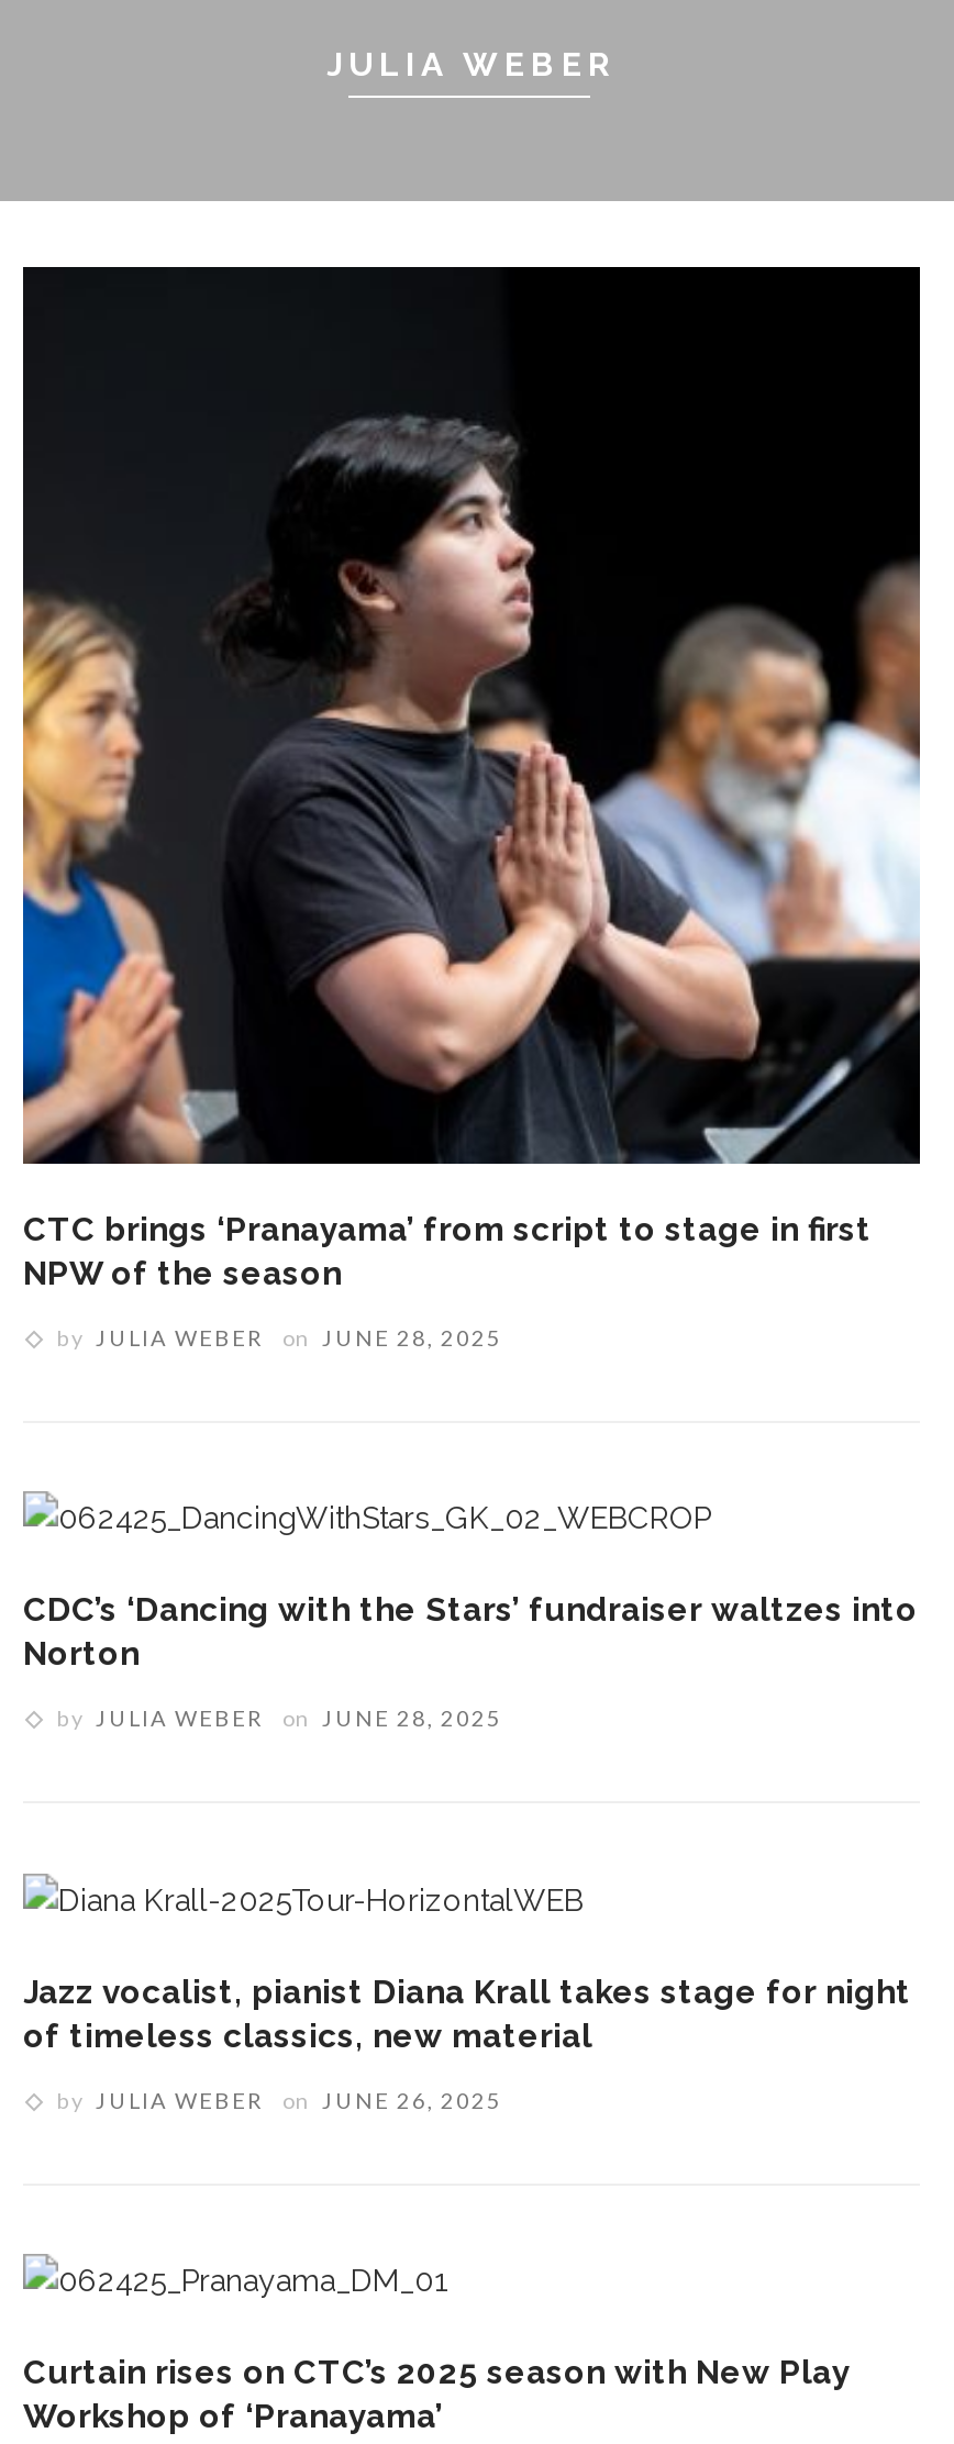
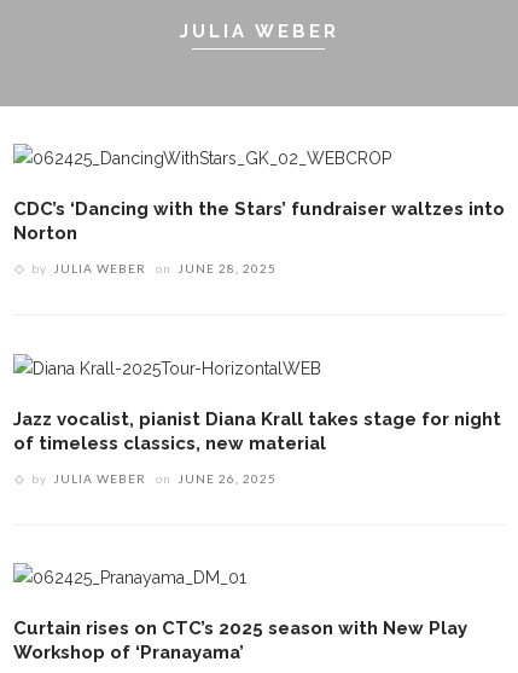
[21,267,922,1351] [image] | CTC brings ‘Pranayama’ from script to stage in first | NPW of the season | by JULIA WEBER | on JUNE 28, 2025 -> none

